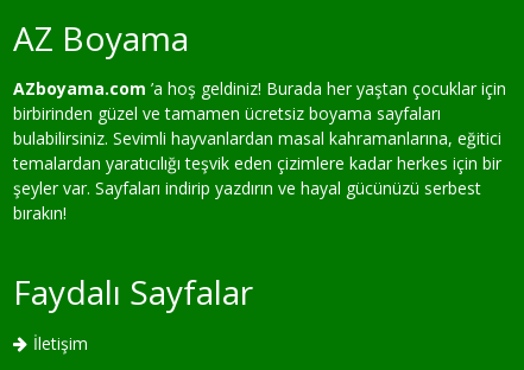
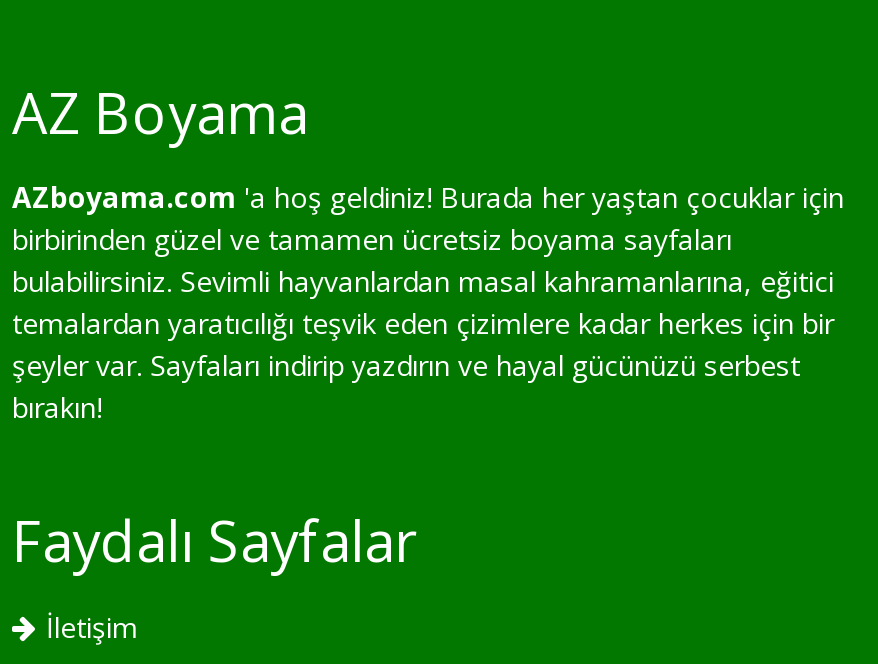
[13,77,506,99] AZboyama.com’a hoş geldiniz! Burada her yaştan çocuklar için -> [12,178,844,216] AZboyama.com 'a hoş geldiniz! Burada her yaştan çocuklar için

